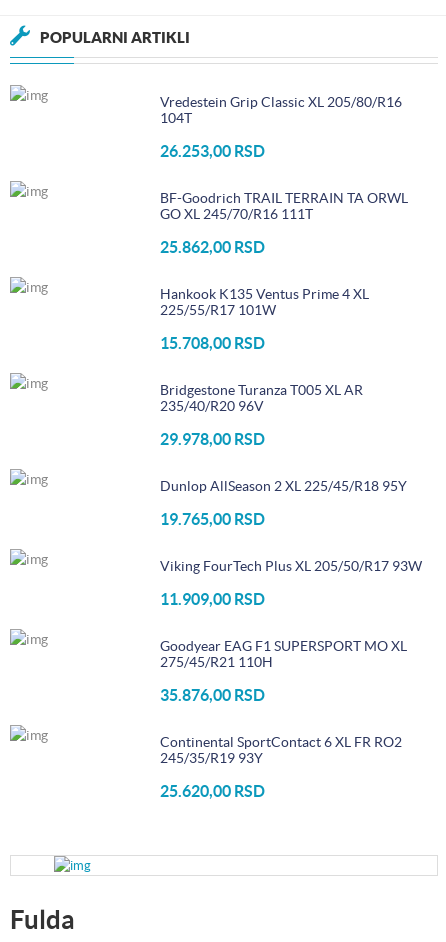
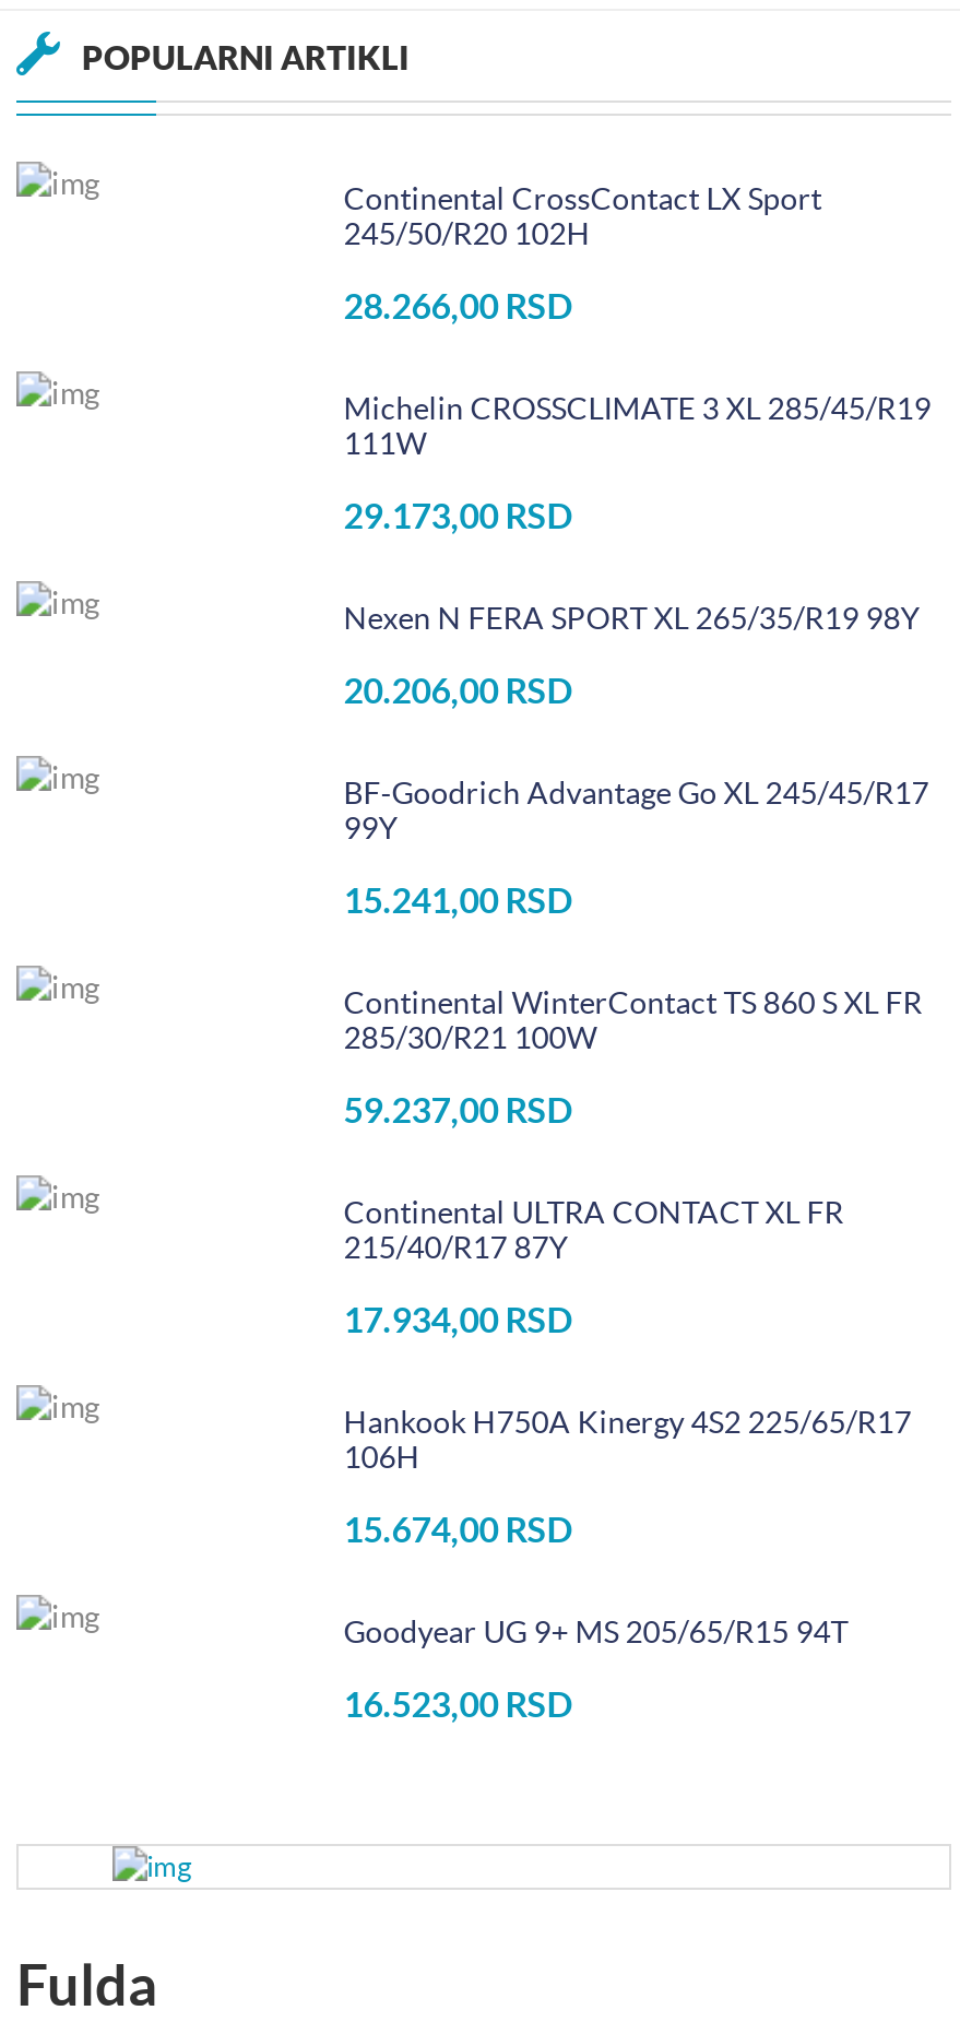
[160,94,402,126] Vredestein Grip Classic XL 205/80/R16 | 104T -> [344,182,822,252] Continental CrossContact LX Sport | 245/50/R20 102H
[160,142,265,160] 26.253,00 RSD -> [344,286,573,325] 28.266,00 RSD
[160,190,408,222] BF-Goodrich TRAIL TERRAIN TA ORWL | GO XL 245/70/R16 111T -> [344,392,931,462] Michelin CROSSCLIMATE 3 XL 285/45/R19 | 111W
[160,238,265,256] 25.862,00 RSD -> [344,496,573,535] 29.173,00 RSD
[160,286,369,318] Hankook K135 Ventus Prime 4 XL | 225/55/R17 101W -> [344,601,920,636] Nexen N FERA SPORT XL 265/35/R19 98Y
[160,334,265,352] 15.708,00 RSD -> [344,670,573,710] 20.206,00 RSD
moved [9,357,49,392] -> [14,1350,102,1424]: [image]
[160,382,363,414] Bridgestone Turanza T005 XL AR | 235/40/R20 96V -> [344,776,929,846] BF-Goodrich Advantage Go XL 245/45/R17 | 99Y
[160,430,265,448] 29.978,00 RSD -> [344,880,573,919] 15.241,00 RSD
moved [9,453,49,488] -> [14,1560,102,1634]: [image]
[160,478,407,494] Dunlop AllSeason 2 XL 225/45/R18 95Y -> [344,986,922,1056] Continental WinterContact TS 860 S XL FR | 285/30/R21 100W
[160,510,265,528] 19.765,00 RSD -> [344,1090,573,1129] 59.237,00 RSD
[160,558,422,574] Viking FourTech Plus XL 205/50/R17 93W -> [344,1196,844,1266] Continental ULTRA CONTACT XL FR | 215/40/R17 87Y
[160,590,265,608] 11.909,00 RSD -> [344,1299,573,1339] 17.934,00 RSD
moved [9,628,49,662] -> [14,754,102,830]: [image]
[160,638,407,670] Goodyear EAG F1 SUPERSPORT MO XL | 275/45/R21 110H -> [344,1405,912,1475] Hankook H750A Kinergy 4S2 225/65/R17 | 106H
[160,686,265,704] 35.876,00 RSD -> [344,1509,573,1549] 15.674,00 RSD
moved [9,724,49,758] -> [14,963,102,1040]: [image]
[160,734,402,766] Continental SportContact 6 XL FR RO2 | 245/35/R19 93Y -> [344,1615,848,1650] Goodyear UG 9+ MS 205/65/R15 94T
[160,782,265,800] 25.620,00 RSD -> [344,1684,573,1723] 16.523,00 RSD

